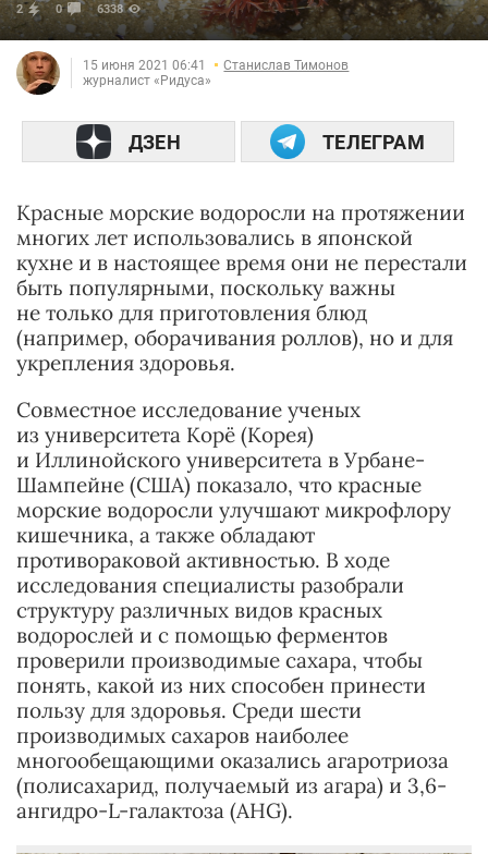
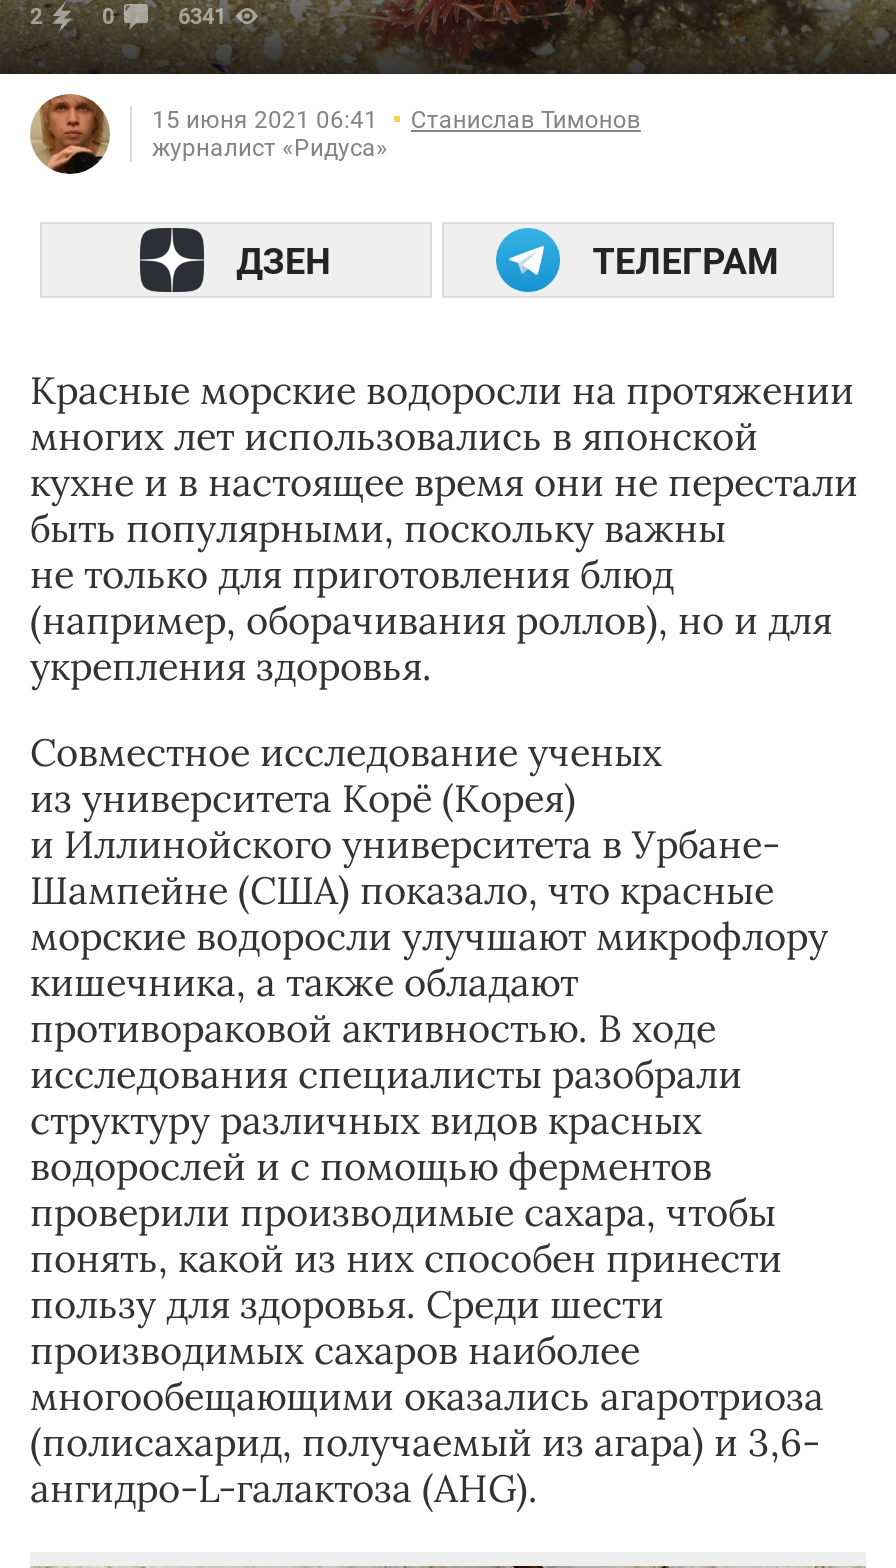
[97,2,123,16] 6338 -> [178,4,226,30] 6341

